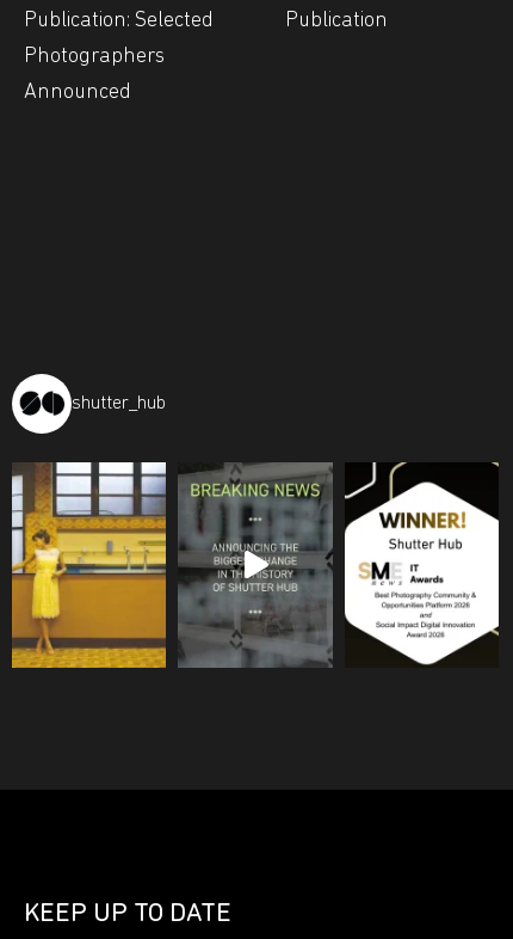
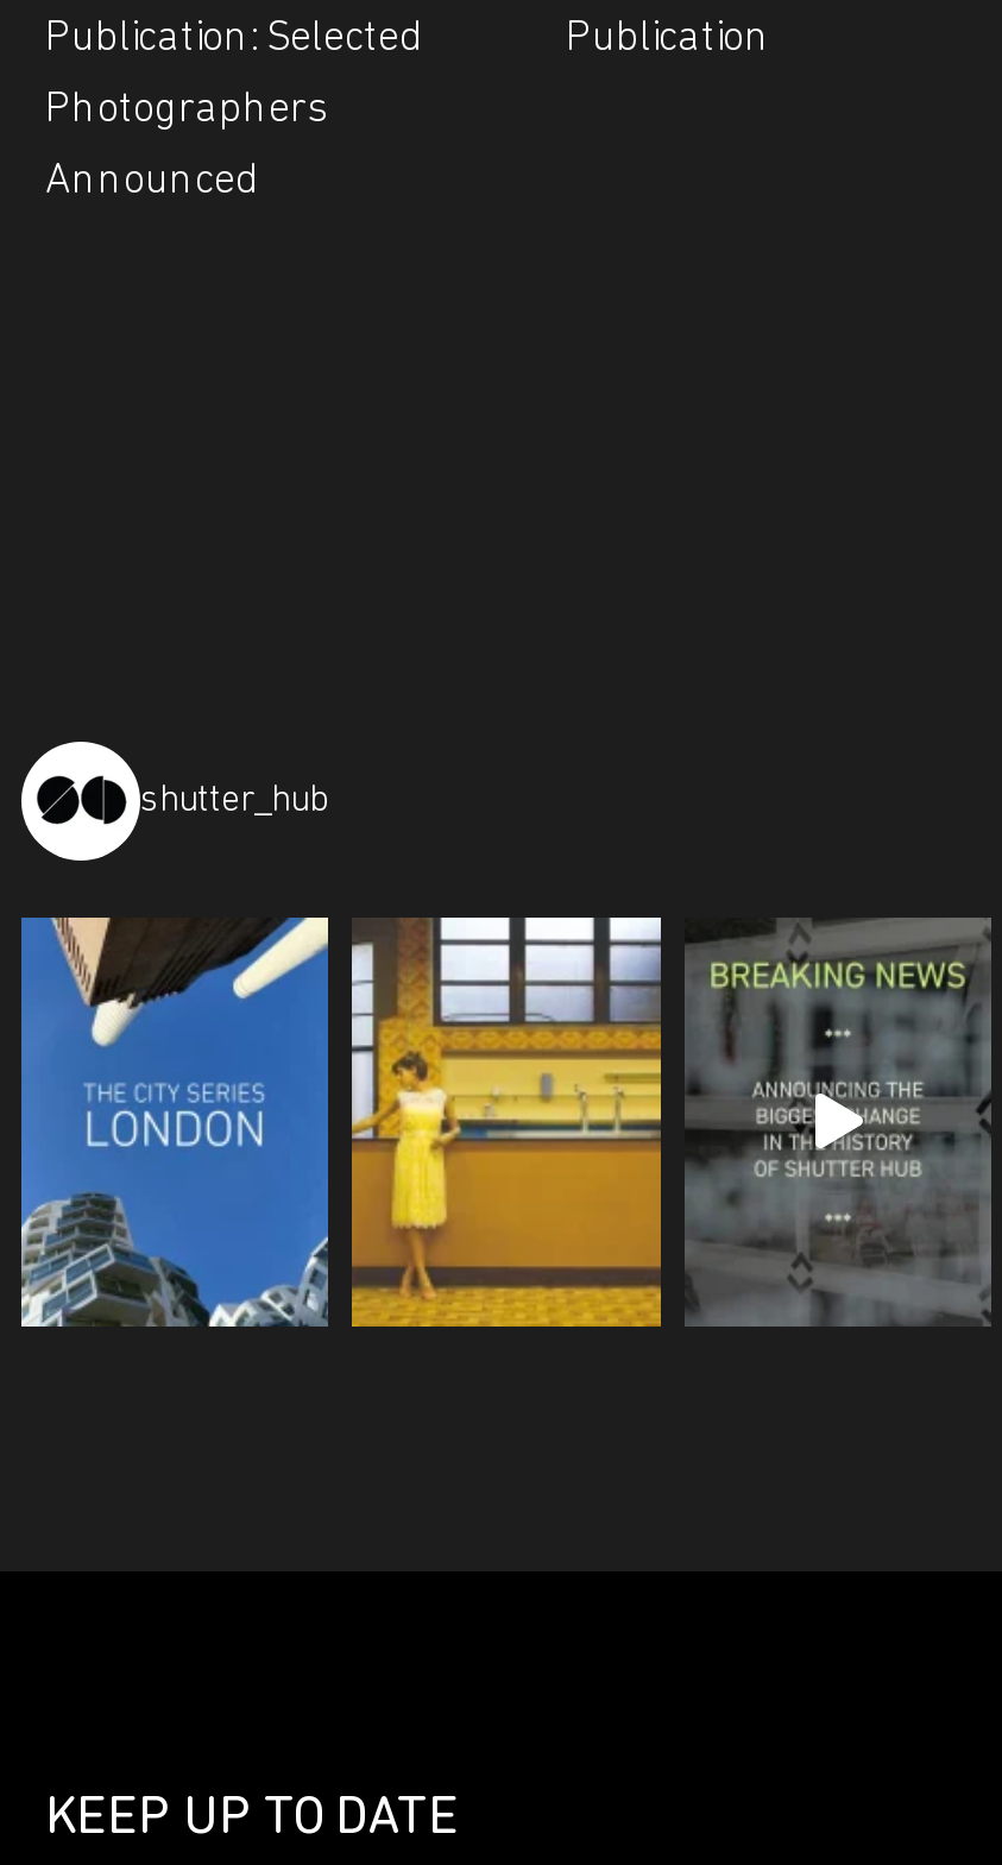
[11,461,167,669] [image] -> [19,916,330,1330] [image]
[178,462,333,668] [image] -> [349,916,663,1330] [image]
[344,461,500,668] [image] -> [685,916,991,1328] [image]

